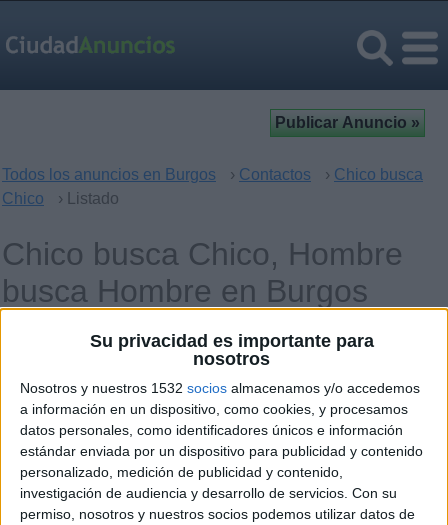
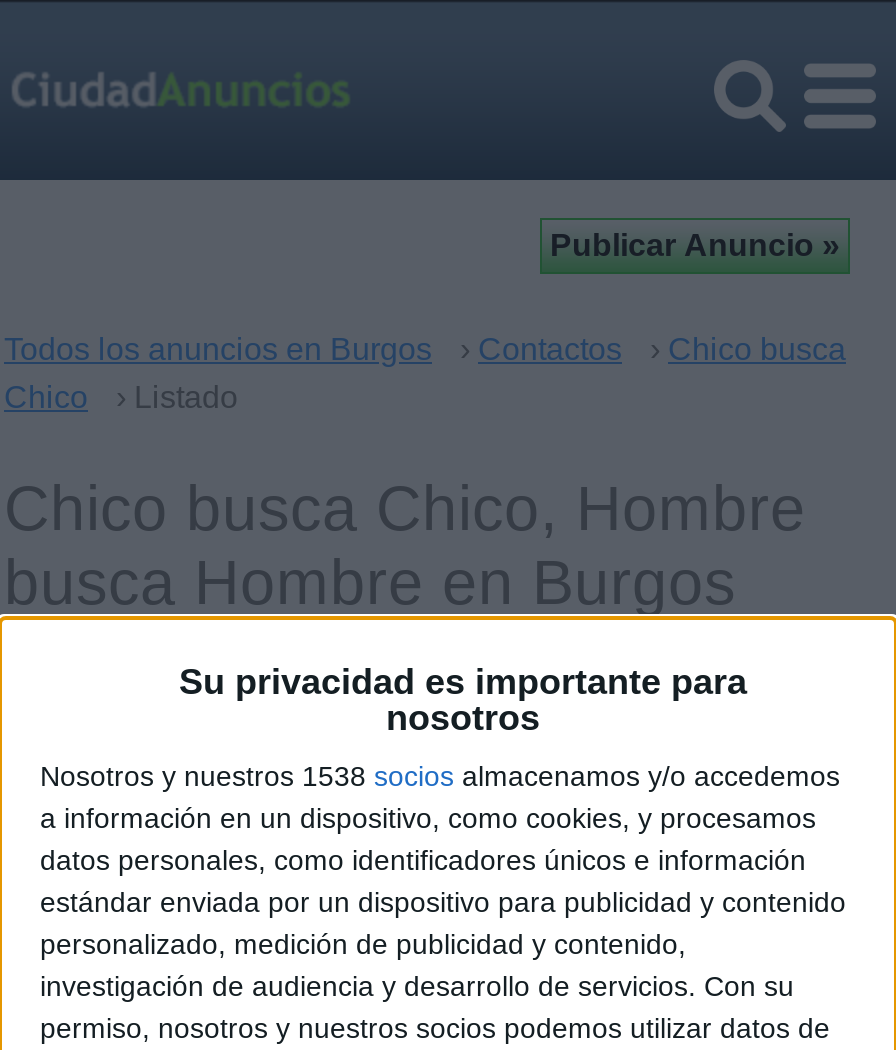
[20,380,420,396] Nosotros y nuestros 1532 socios almacenamos y/o accedemos -> [40,759,840,791] Nosotros y nuestros 1538 socios almacenamos y/o accedemos

